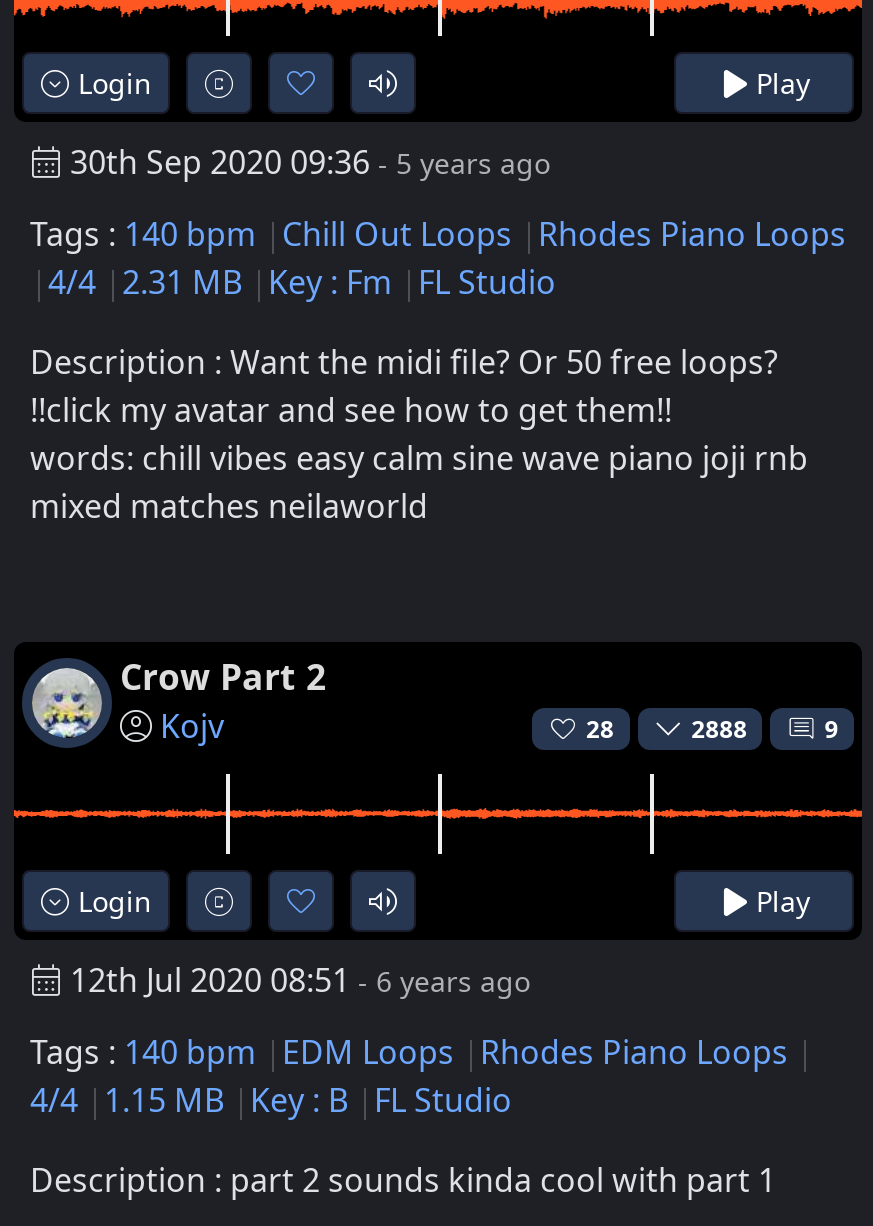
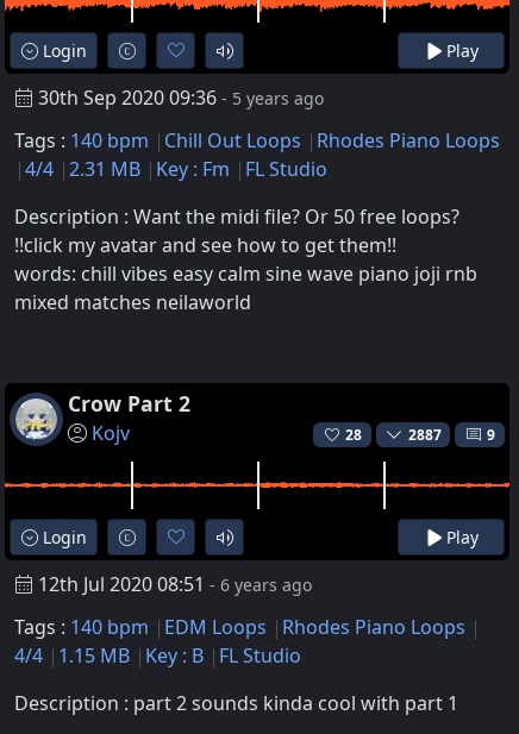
[691,712,747,746] 2888 -> [408,425,441,445] 2887

